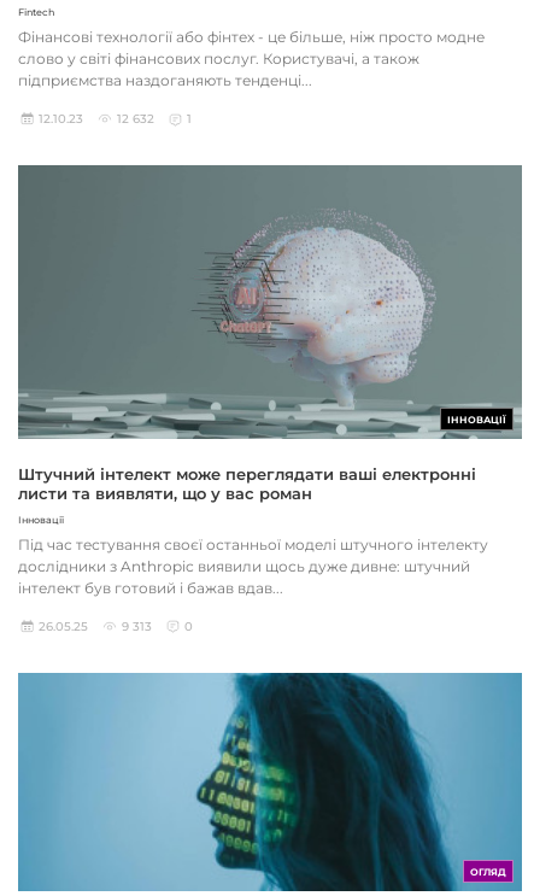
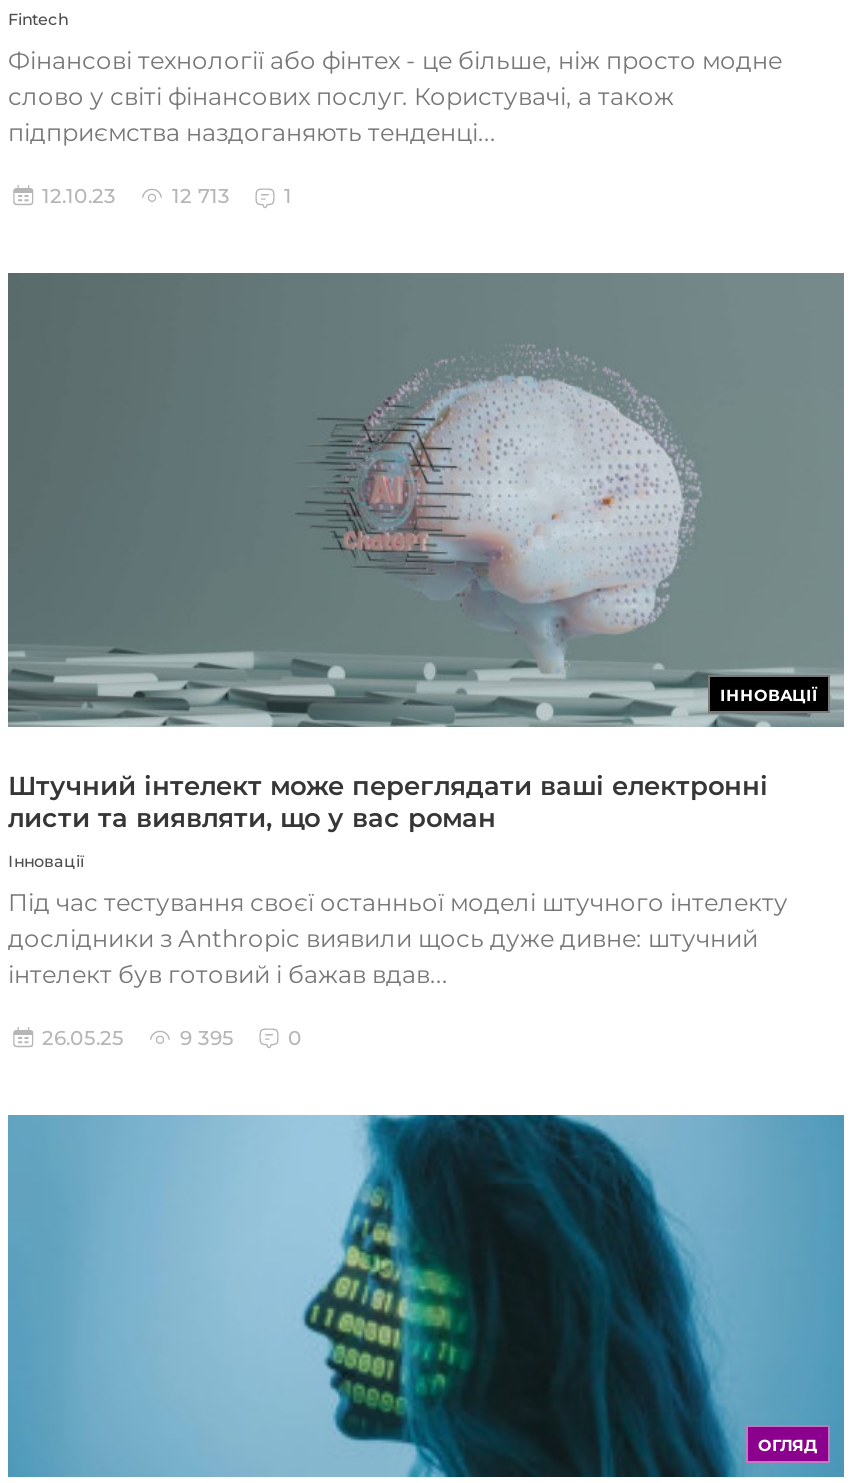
[117,111,154,127] 12 632 -> [172,183,230,209] 12 713
[122,618,152,634] 9 313 -> [180,1024,234,1050] 9 395

